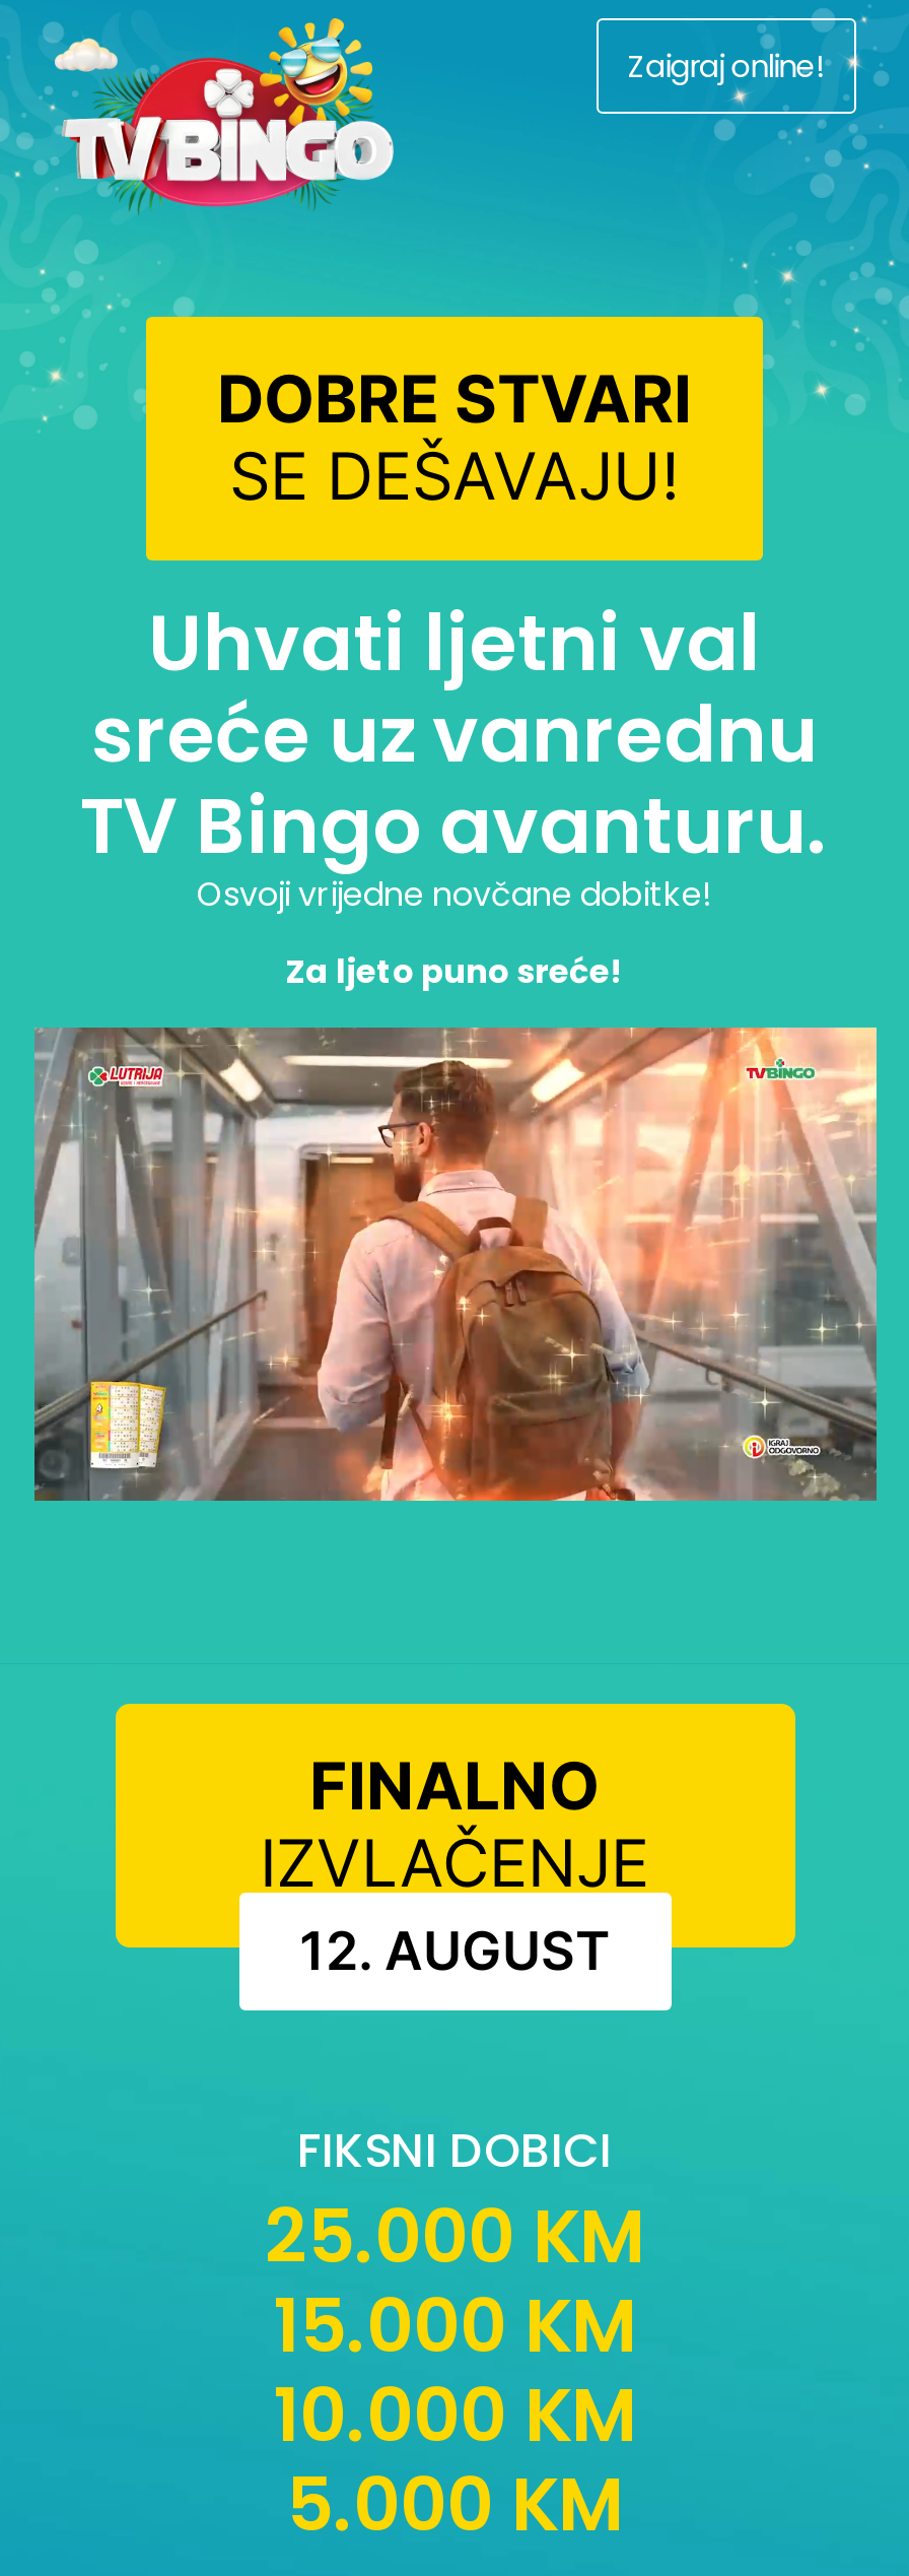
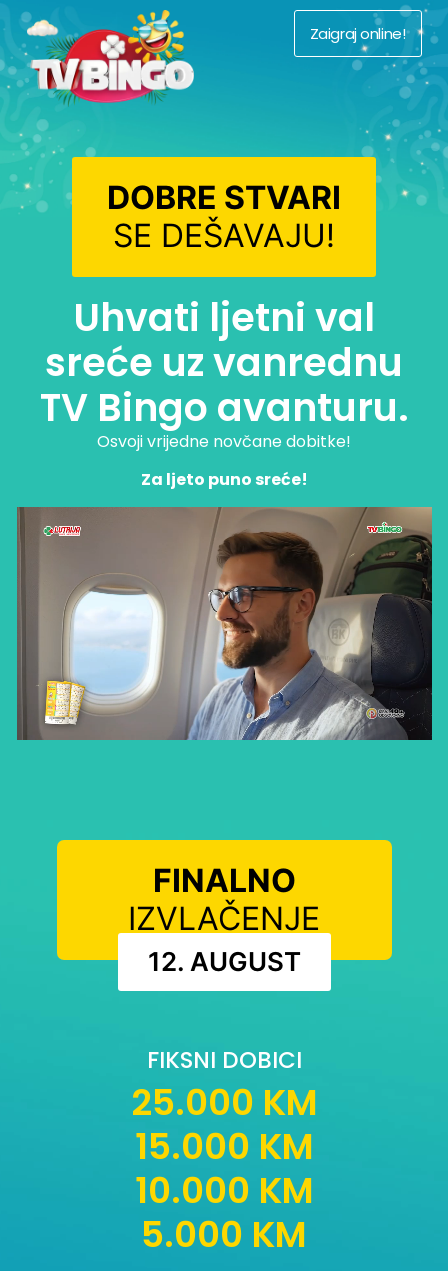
[32,1026,879,1503] [image] -> [17,506,433,741] [image]

